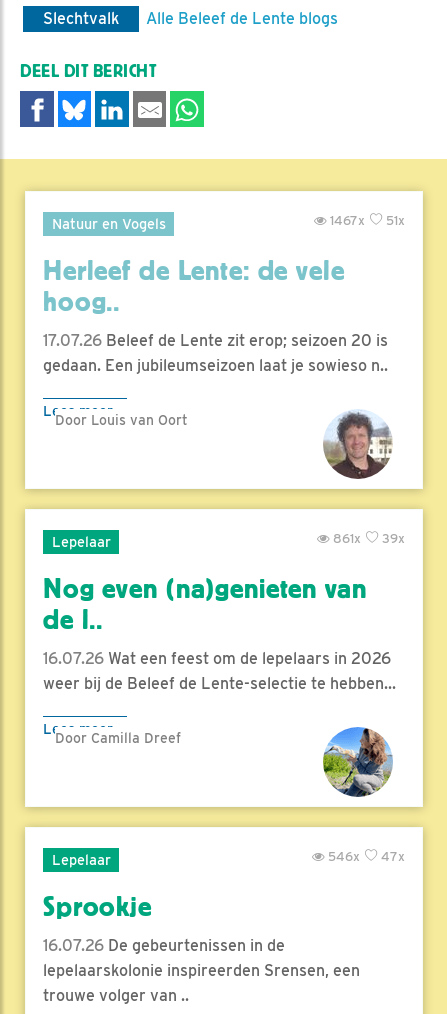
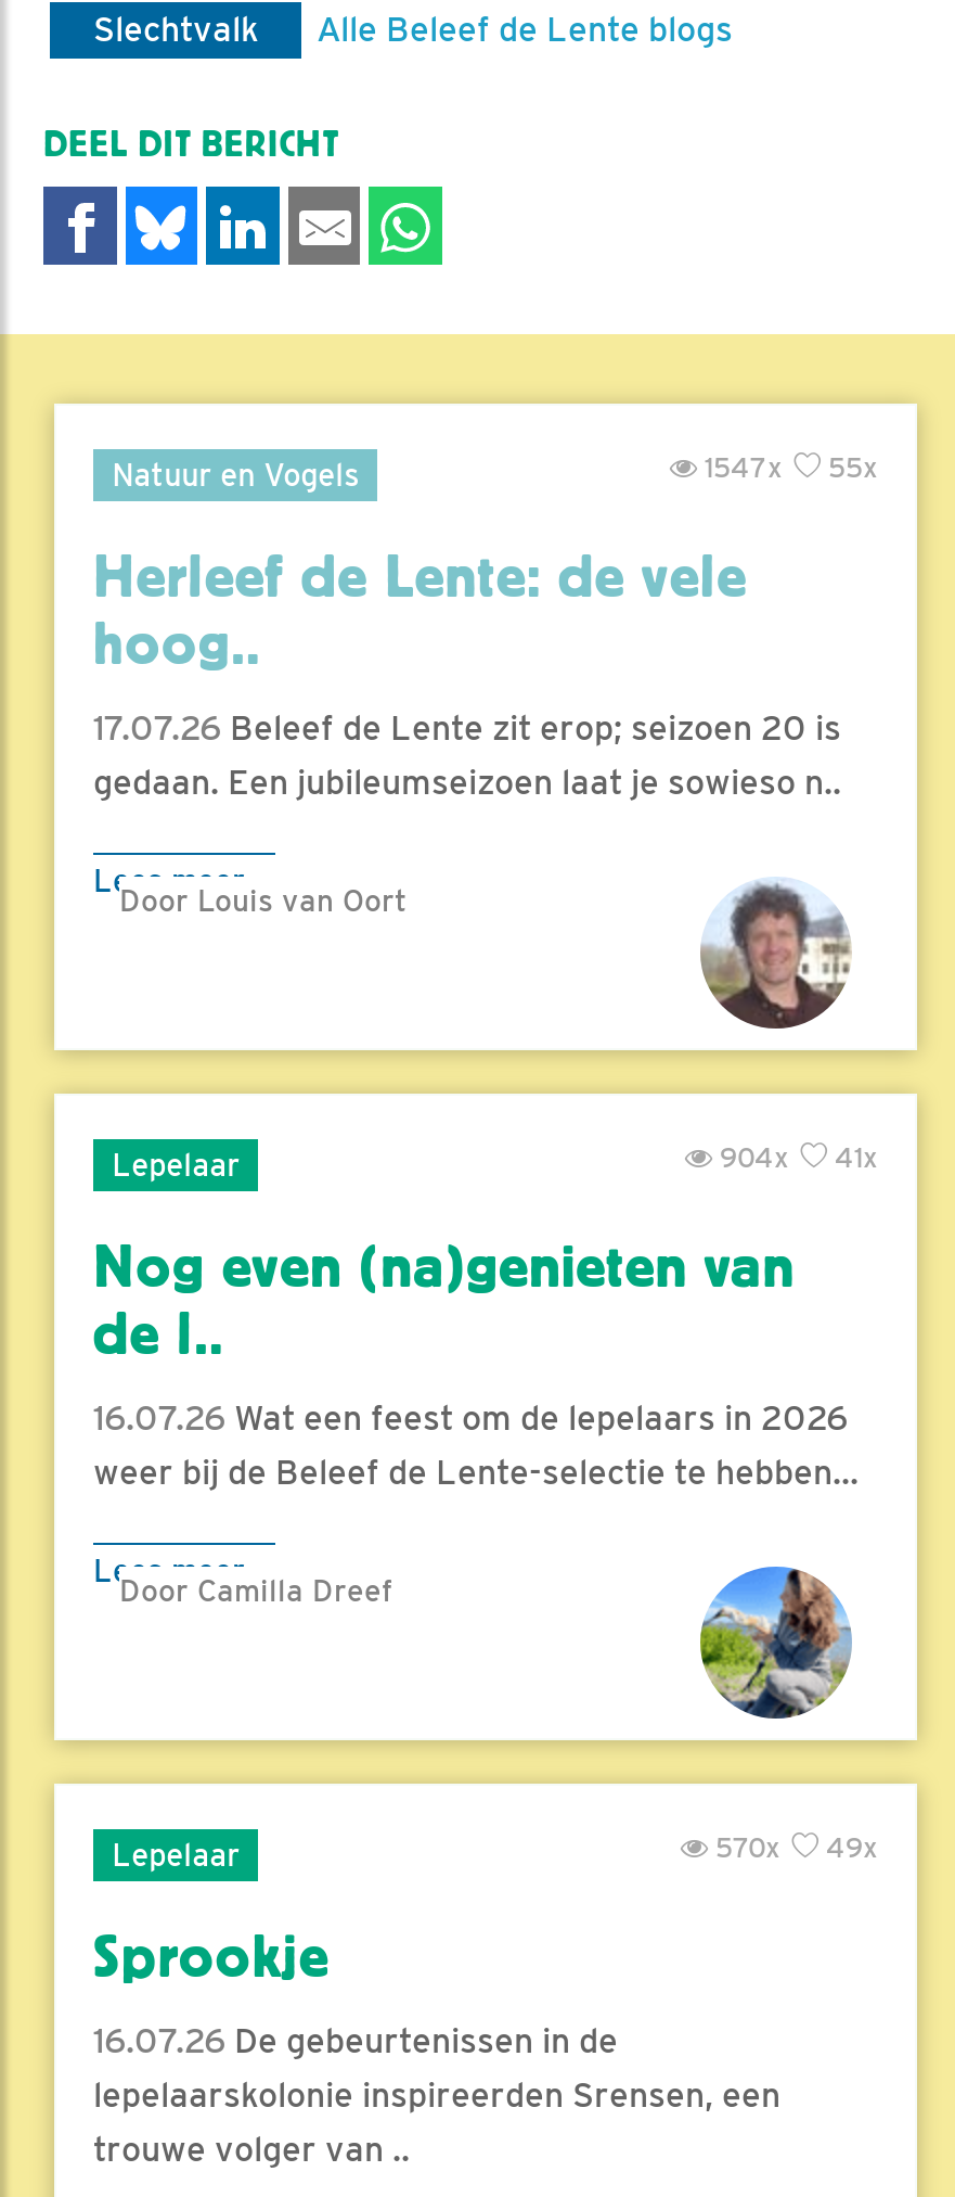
[327,213,405,228] 51x | 1467x -> [698,451,878,483] 55x | 1547x
[330,531,405,546] 39x | 861x -> [713,1141,878,1173] 41x | 904x
[325,849,405,864] 47x | 546x -> [709,1831,878,1863] 49x | 570x

